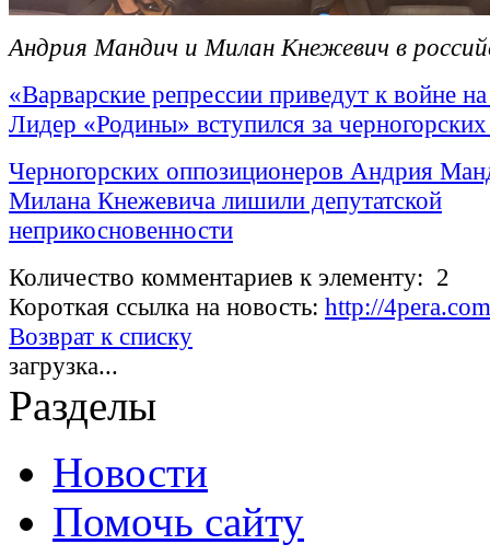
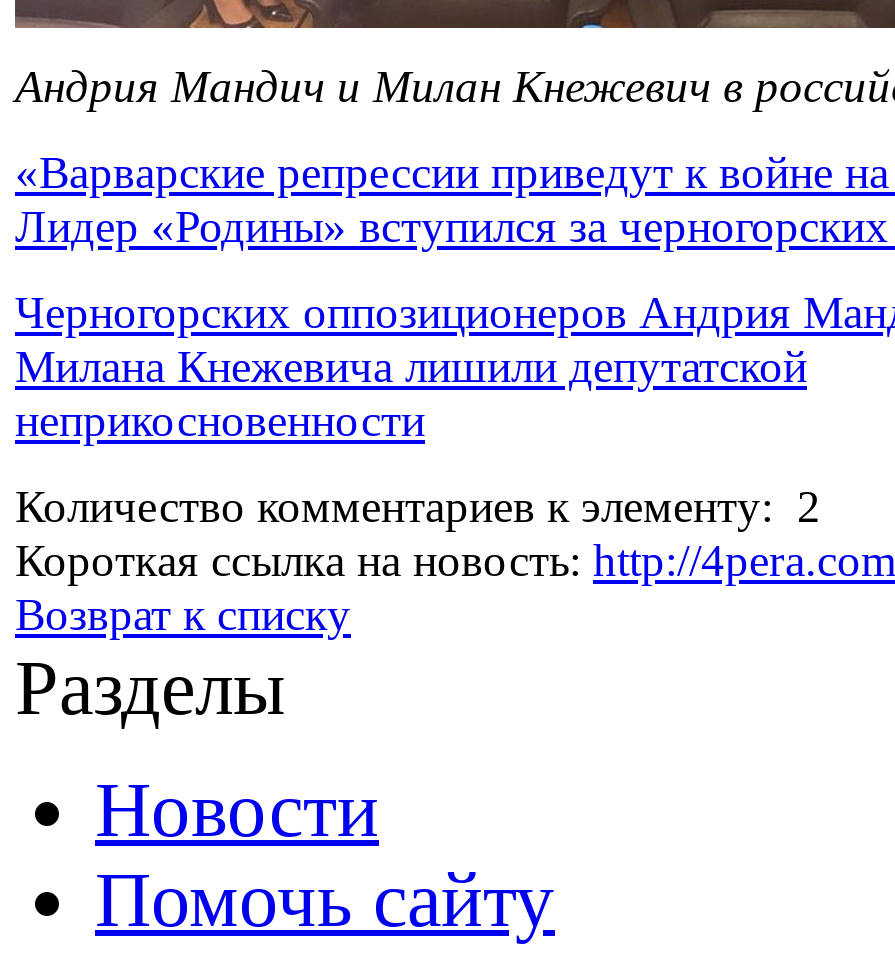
[9,352,118,380] загрузка... -> none

